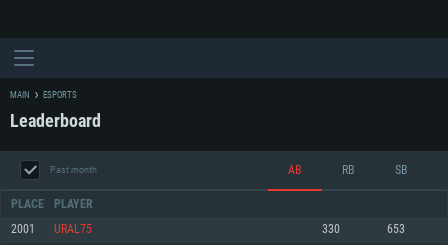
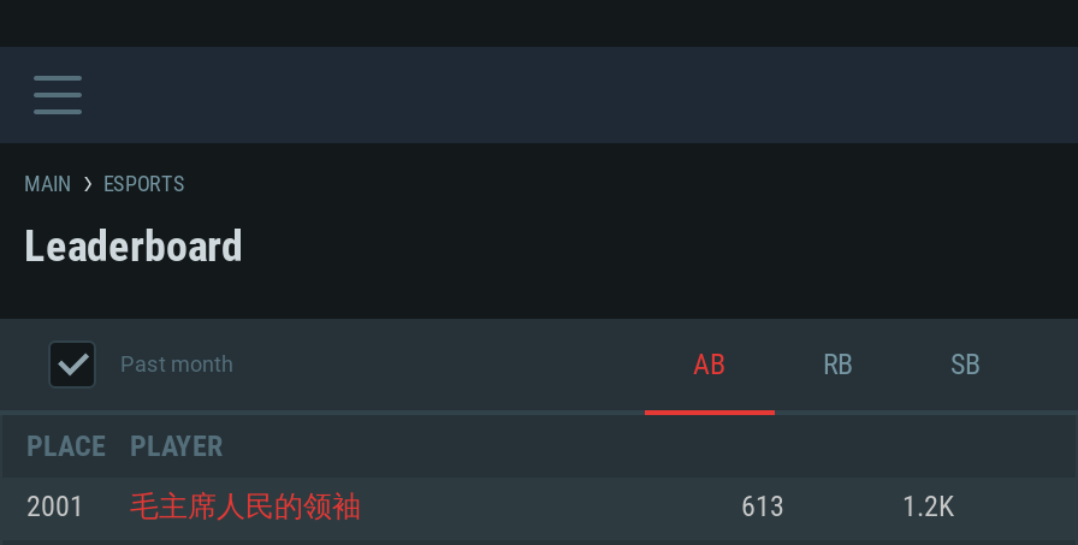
[54,224,405,235] URAL75 | 330 | 653 -> [130,494,955,521] 毛主席人民的领袖 | 613 | 1.2K

